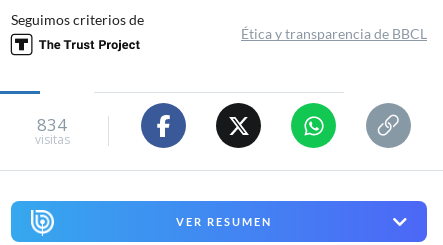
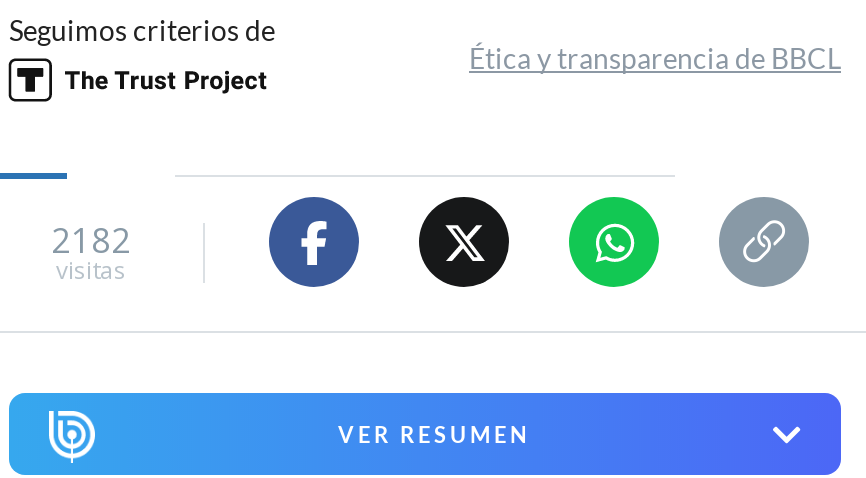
[37,113,67,136] 834 -> [51,217,131,263] 2182

